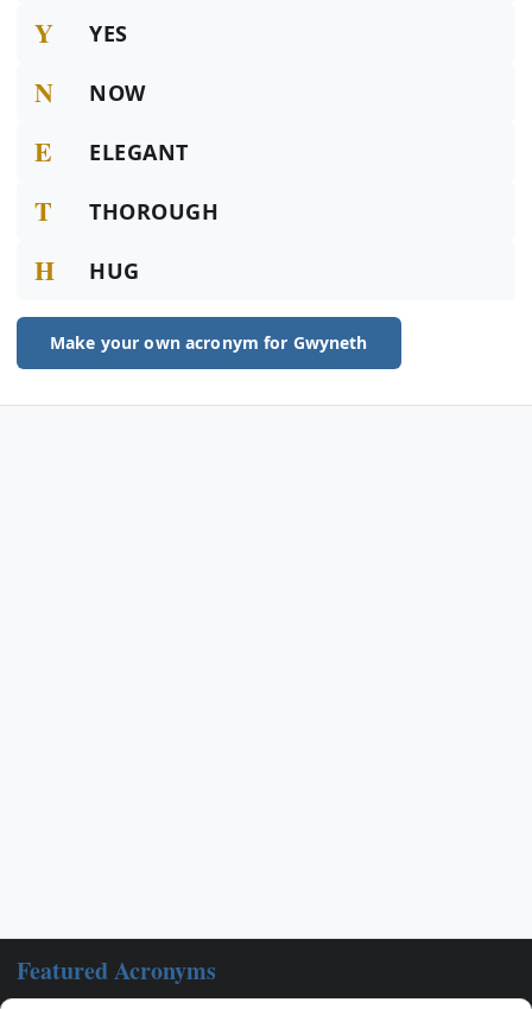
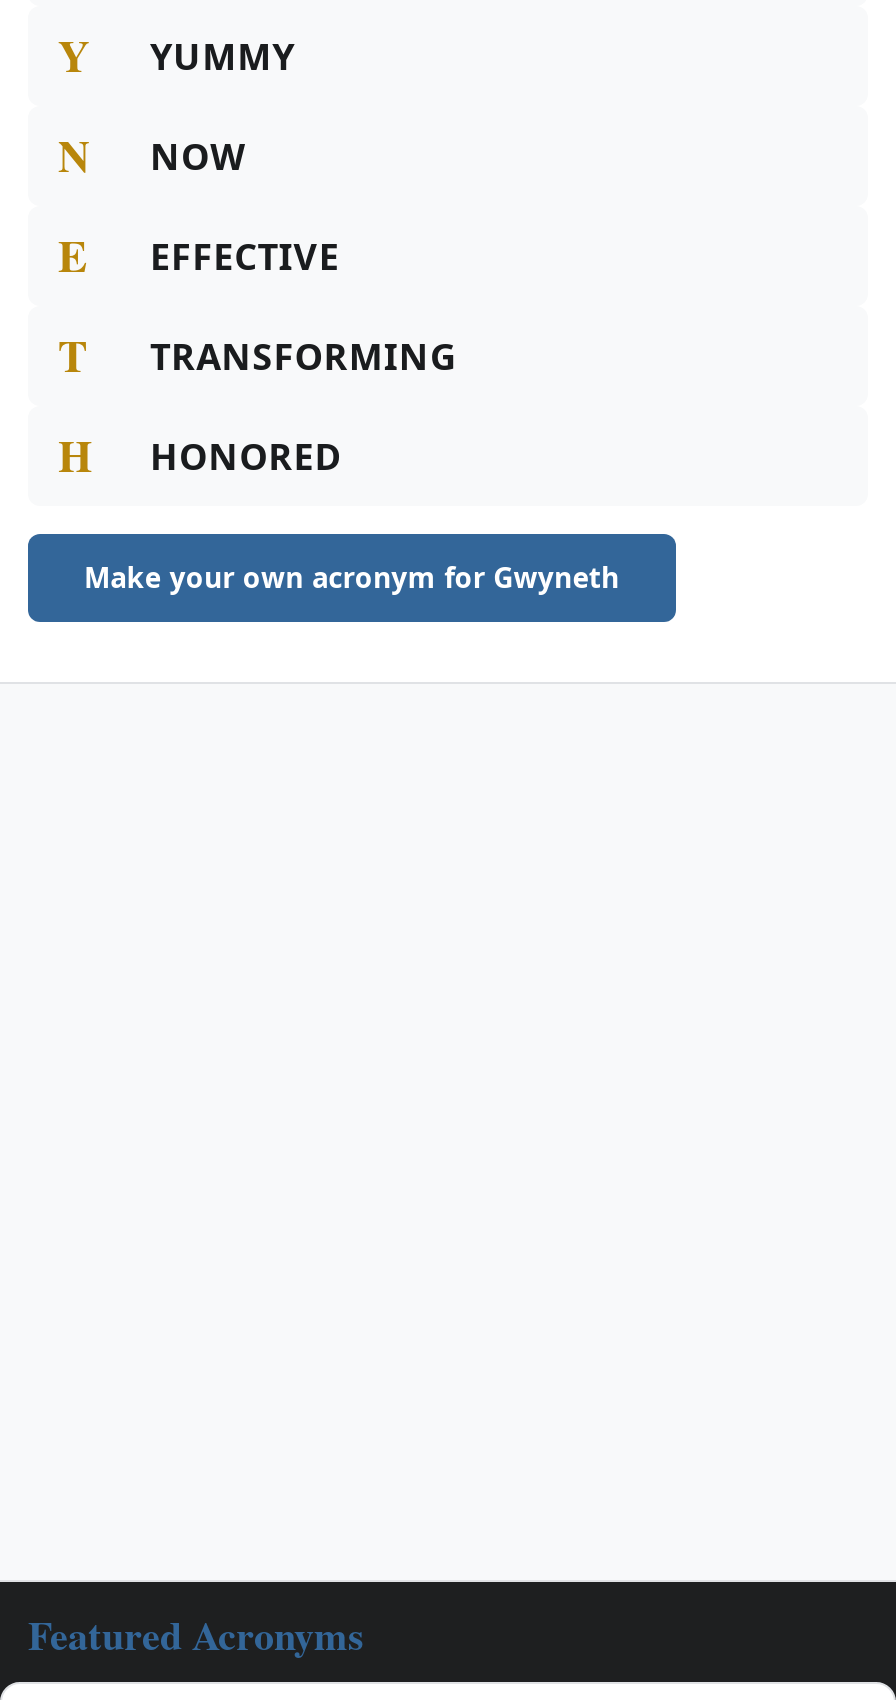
[89,19,128,47] YES -> [150,32,295,80] YUMMY
[89,138,189,166] ELEGANT -> [150,232,340,280] EFFECTIVE
[89,197,219,226] THOROUGH -> [150,332,457,380] TRANSFORMING
[89,256,140,285] HUG -> [150,432,342,480] HONORED

